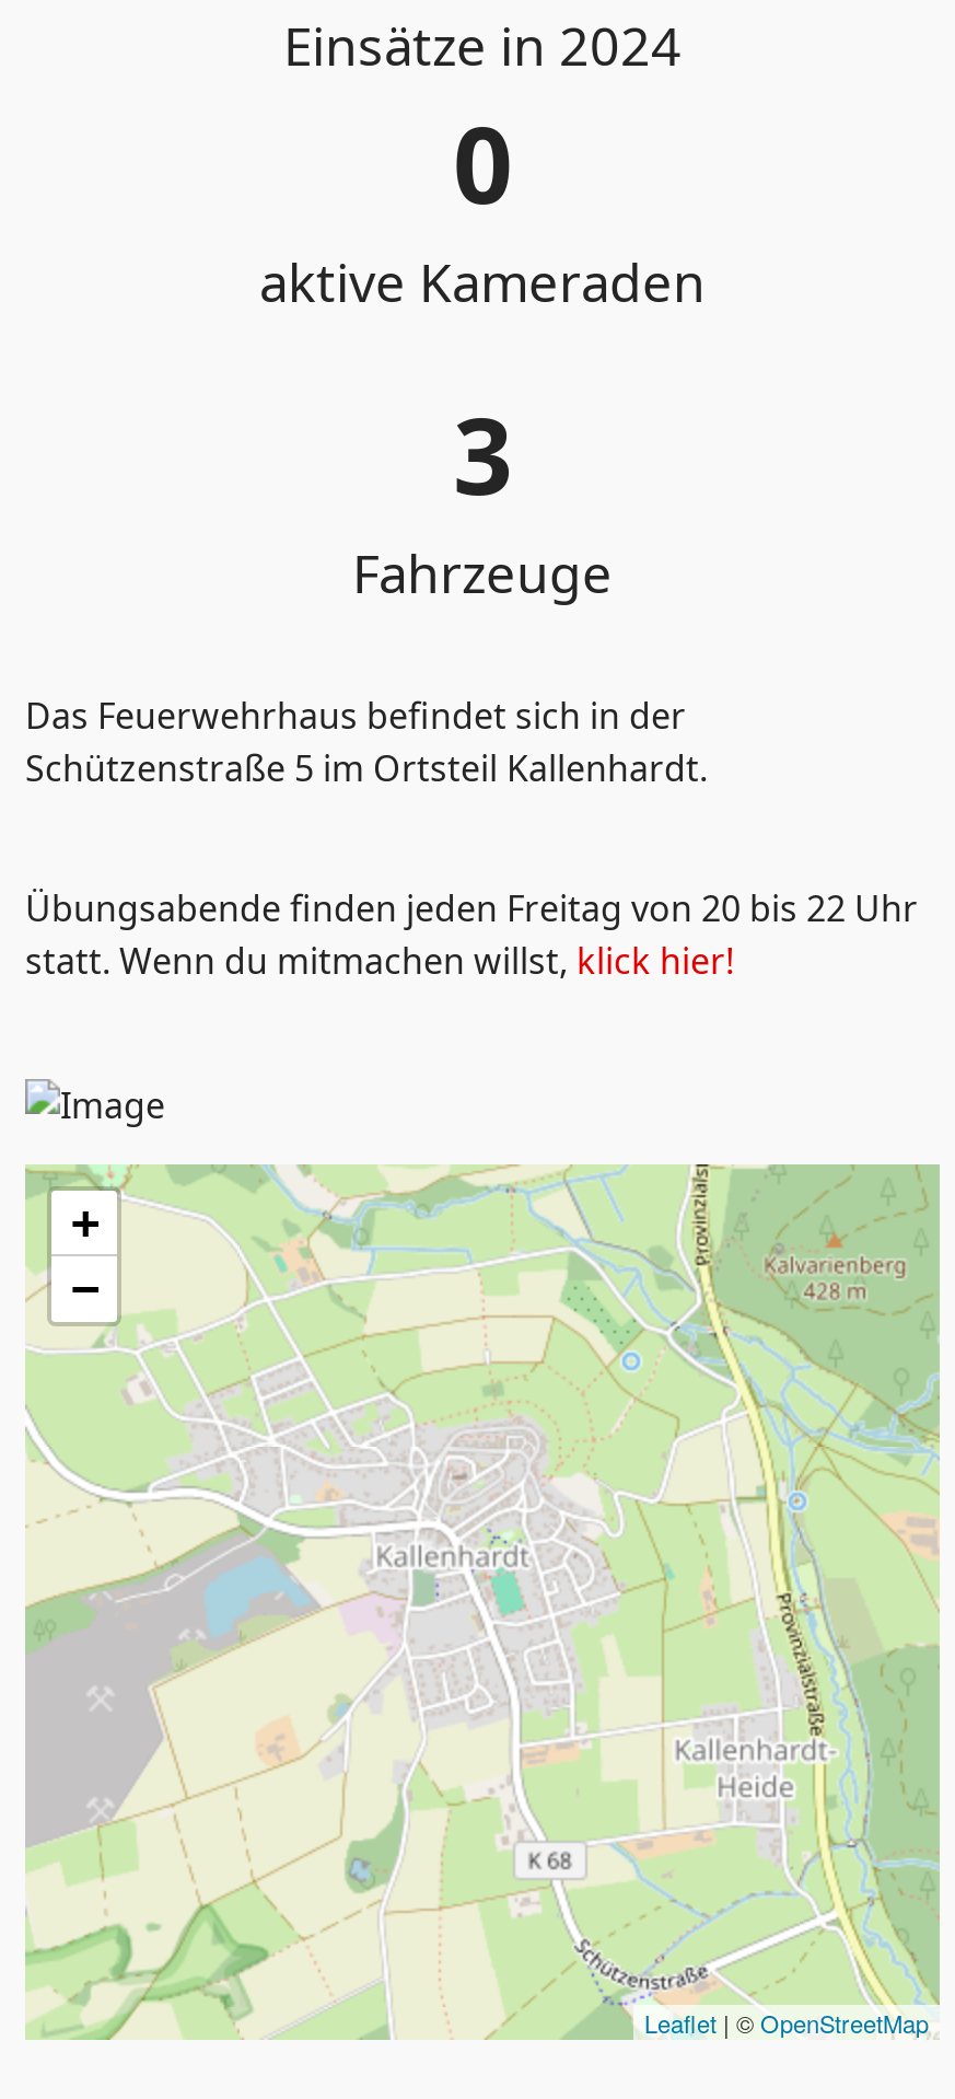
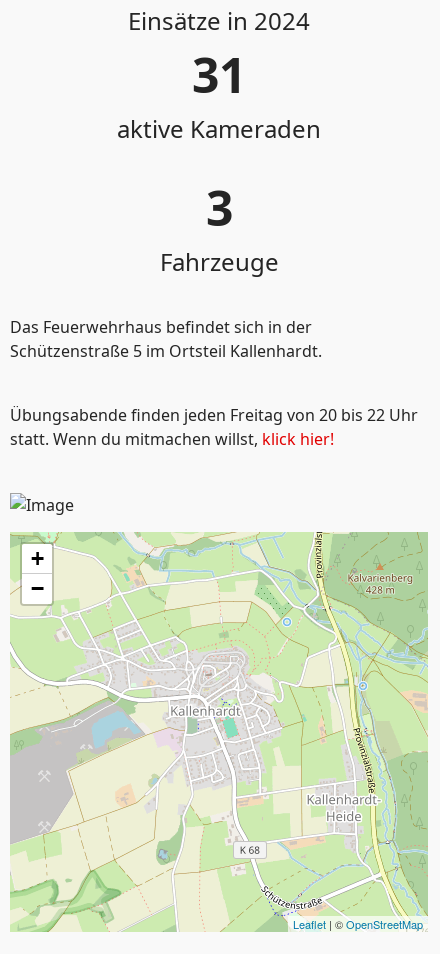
[453,91,512,233] 0 -> [192,42,246,107] 31

